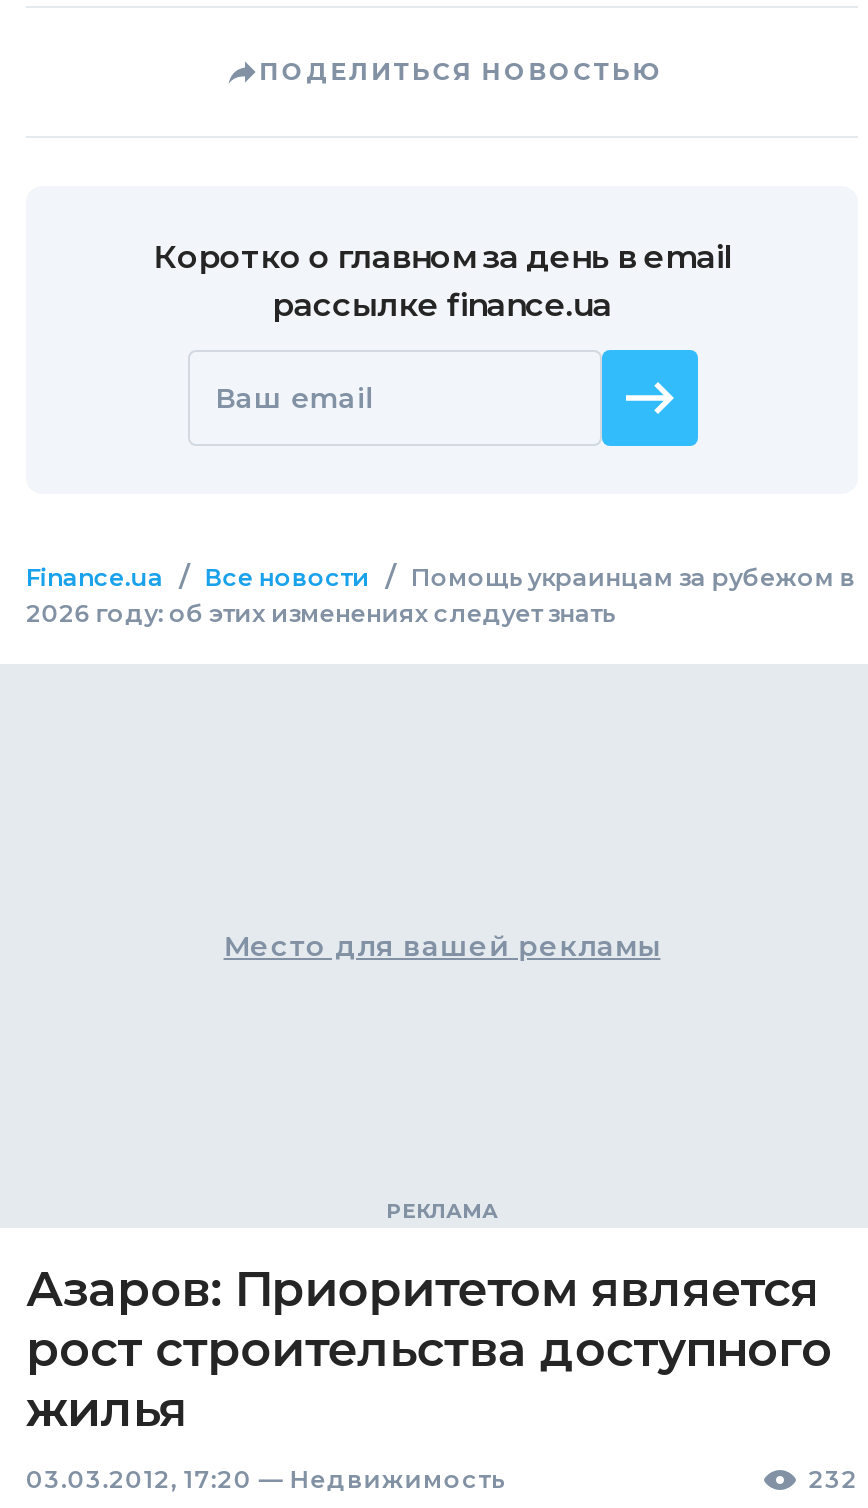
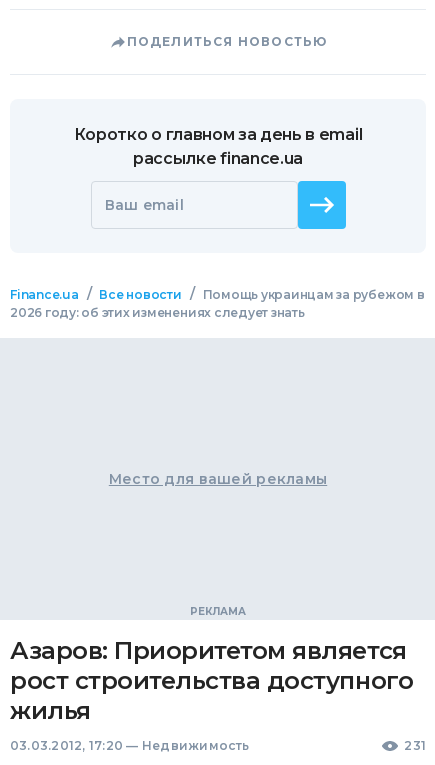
[809,1464,858,1494] 232 -> [404,738,426,753] 231

